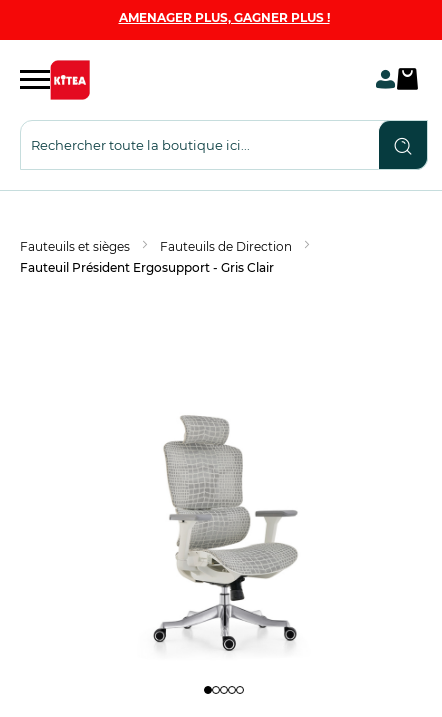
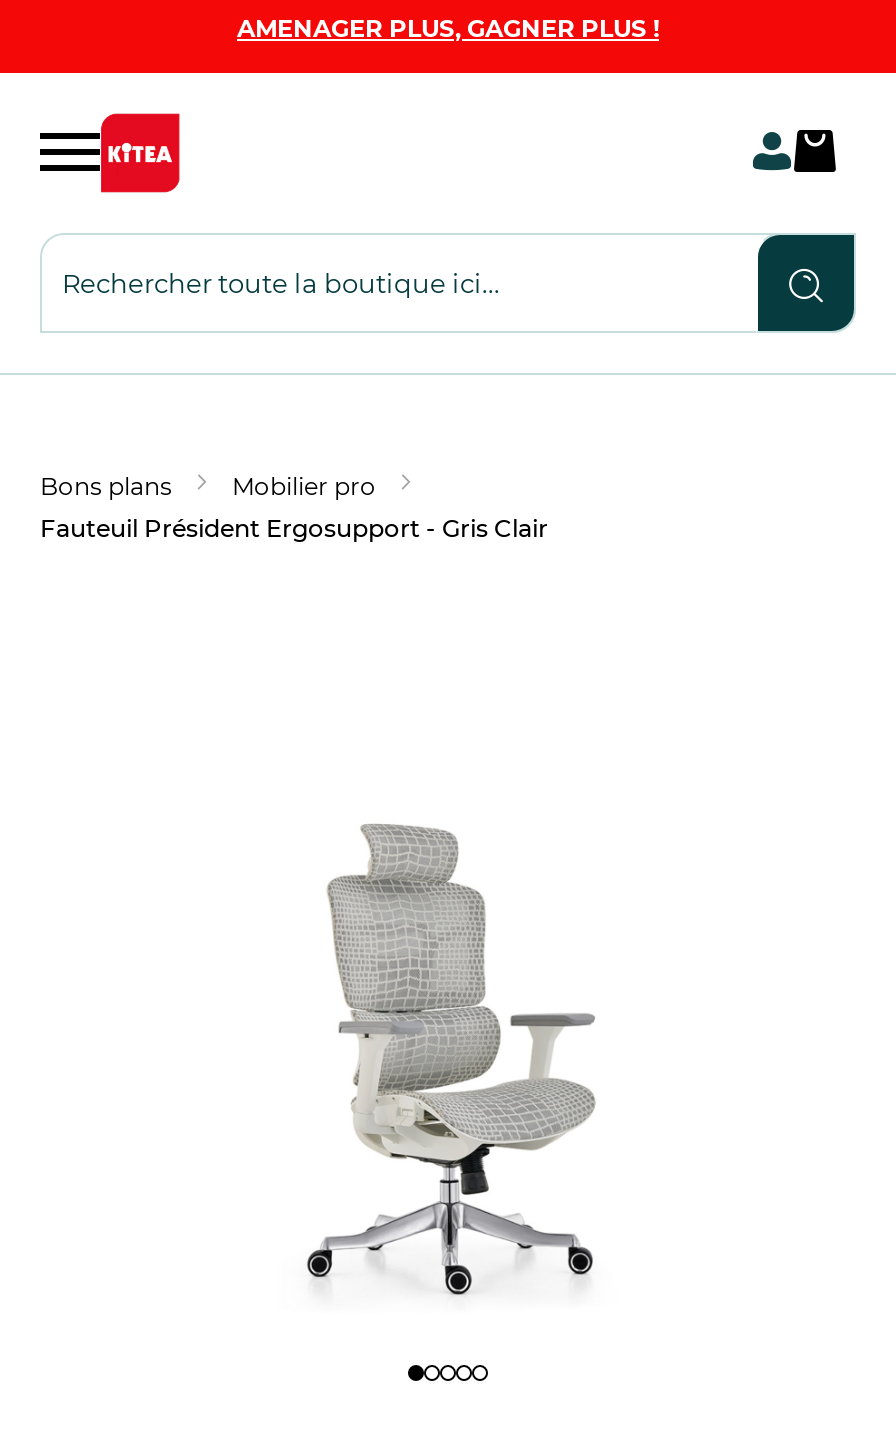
[20,239,292,254] Fauteuils et sièges | Fauteuils de Direction -> [40,471,376,501] Bons plans | Mobilier pro

